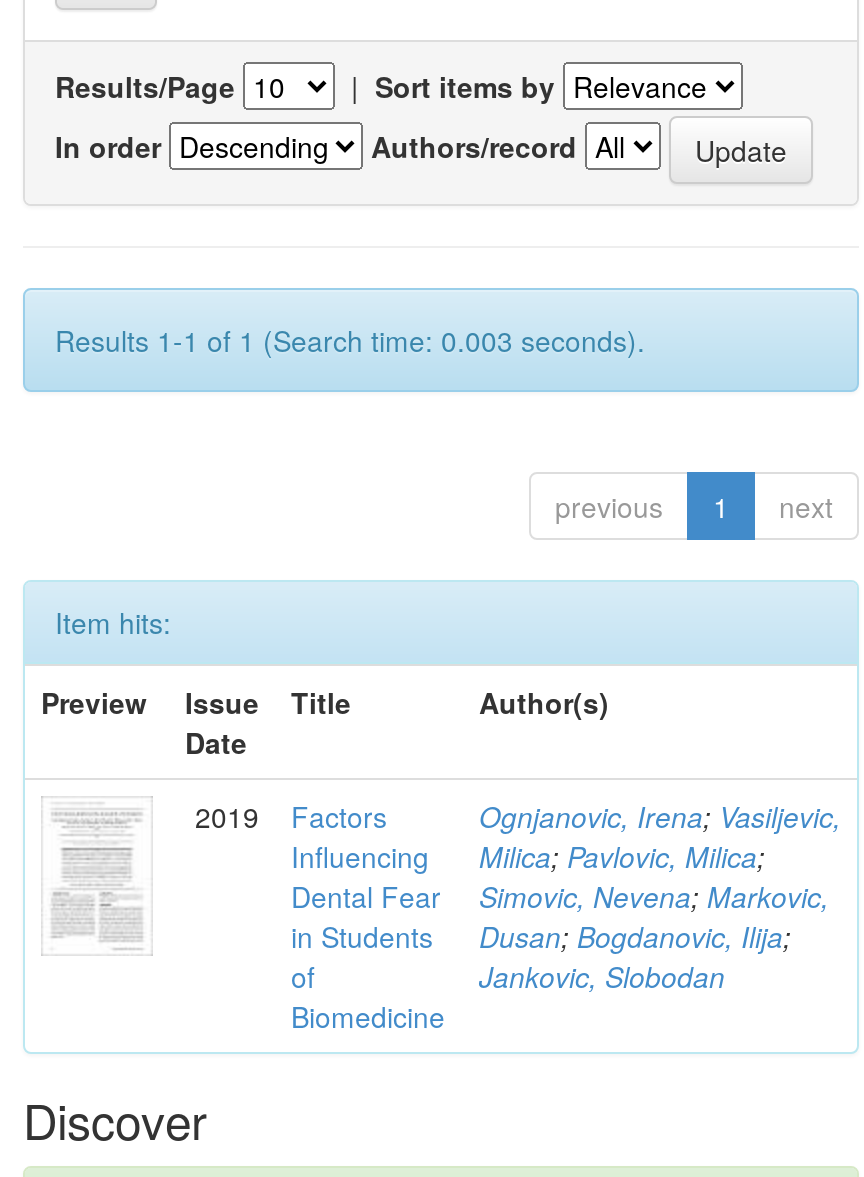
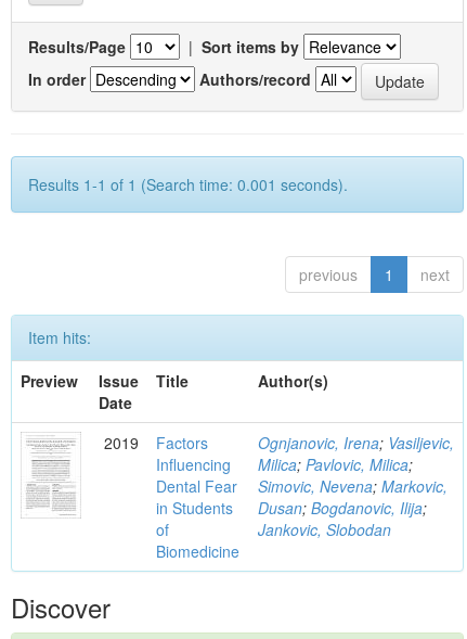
[55,320,645,360] Results 1-1 of 1 (Search time: 0.003 seconds). -> [28,174,348,195] Results 1-1 of 1 (Search time: 0.001 seconds).

